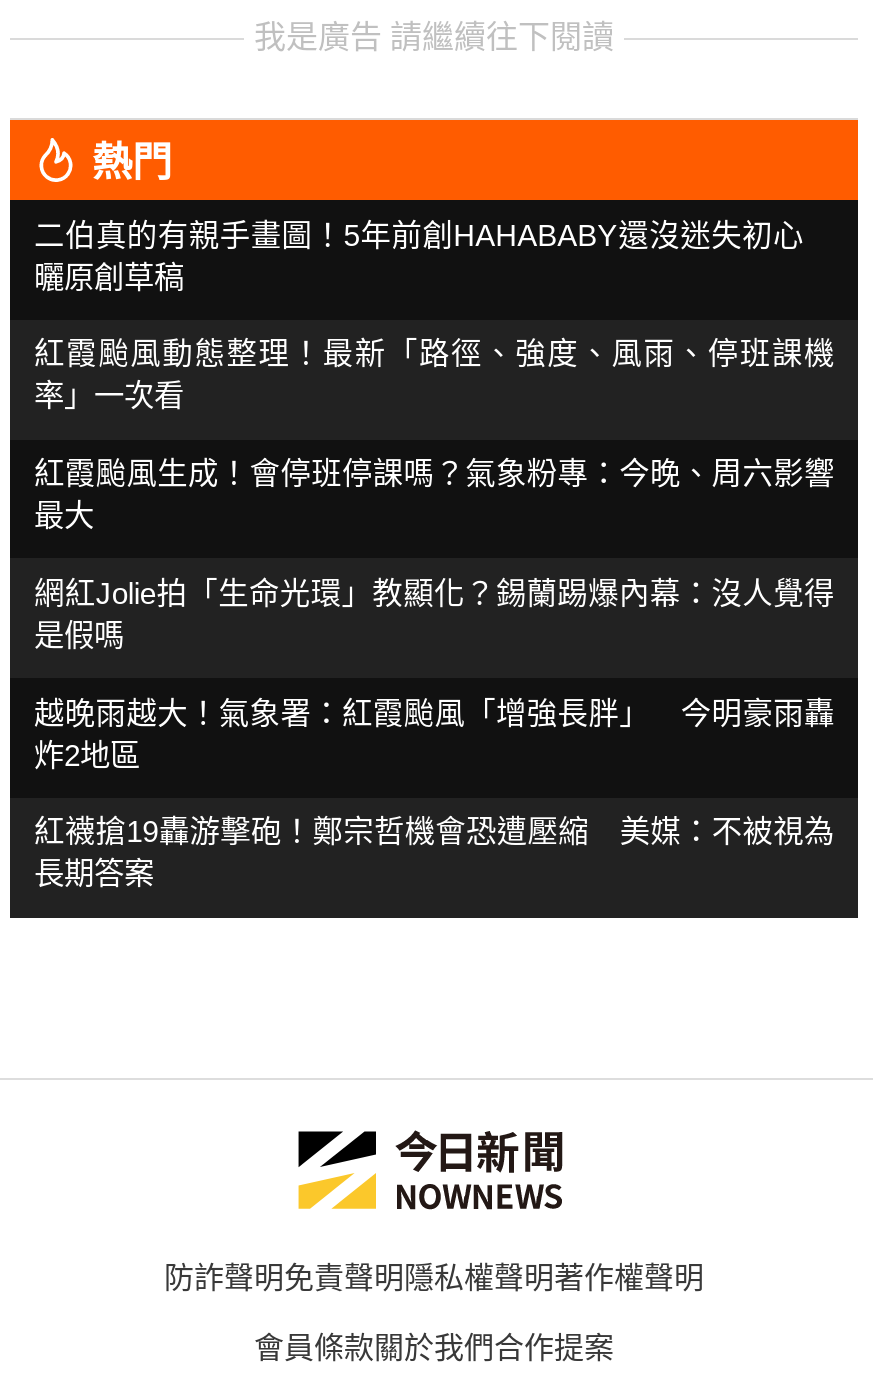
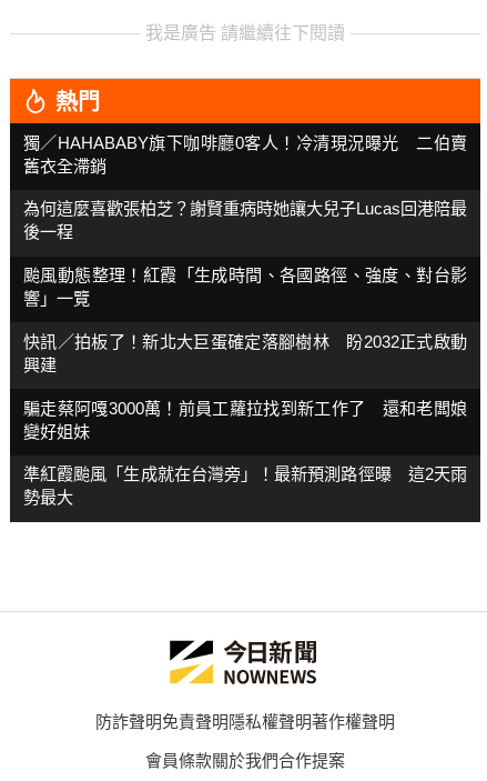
[34,217,834,293] 二伯真的有親手畫圖！5年前創HAHABABY還沒迷失初心 | 曬原創草稿 -> [23,133,467,175] 獨／HAHABABY旗下咖啡廳0客人！冷清現況曝光 二伯賣 | 舊衣全滯銷
[34,337,834,413] 紅霞颱風動態整理！最新「路徑、強度、風雨、停班課機 | 率」一次看 -> [23,199,467,241] 為何這麼喜歡張柏芝？謝賢重病時她讓大兒子Lucas回港陪最 | 後一程
[34,456,834,532] 紅霞颱風生成！會停班停課嗎？氣象粉專：今晚、周六影響 | 最大 -> [23,266,467,308] 颱風動態整理！紅霞「生成時間、各國路徑、強度、對台影 | 響」一覽
[34,576,834,652] 網紅Jolie拍「生命光環」教顯化？錫蘭踢爆內幕：沒人覺得 | 是假嗎 -> [23,332,467,374] 快訊／拍板了！新北大巨蛋確定落腳樹林 盼2032正式啟動 | 興建
[34,695,834,771] 越晚雨越大！氣象署：紅霞颱風「增強長胖」 今明豪雨轟 | 炸2地區 -> [23,398,467,441] 騙走蔡阿嘎3000萬！前員工蘿拉找到新工作了 還和老闆娘 | 變好姐妹
[34,815,834,891] 紅襪搶19轟游擊砲！鄭宗哲機會恐遭壓縮 美媒：不被視為 | 長期答案 -> [23,465,467,507] 準紅霞颱風「生成就在台灣旁」！最新預測路徑曝 這2天雨 | 勢最大

